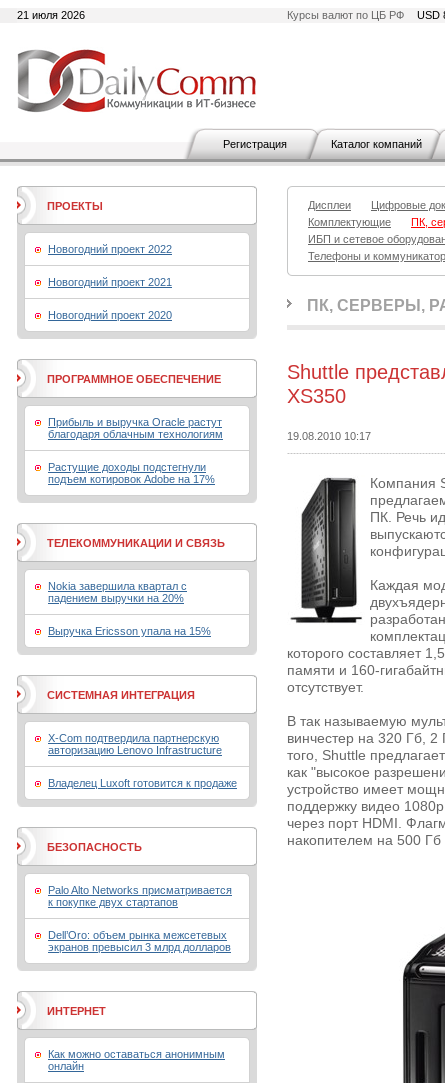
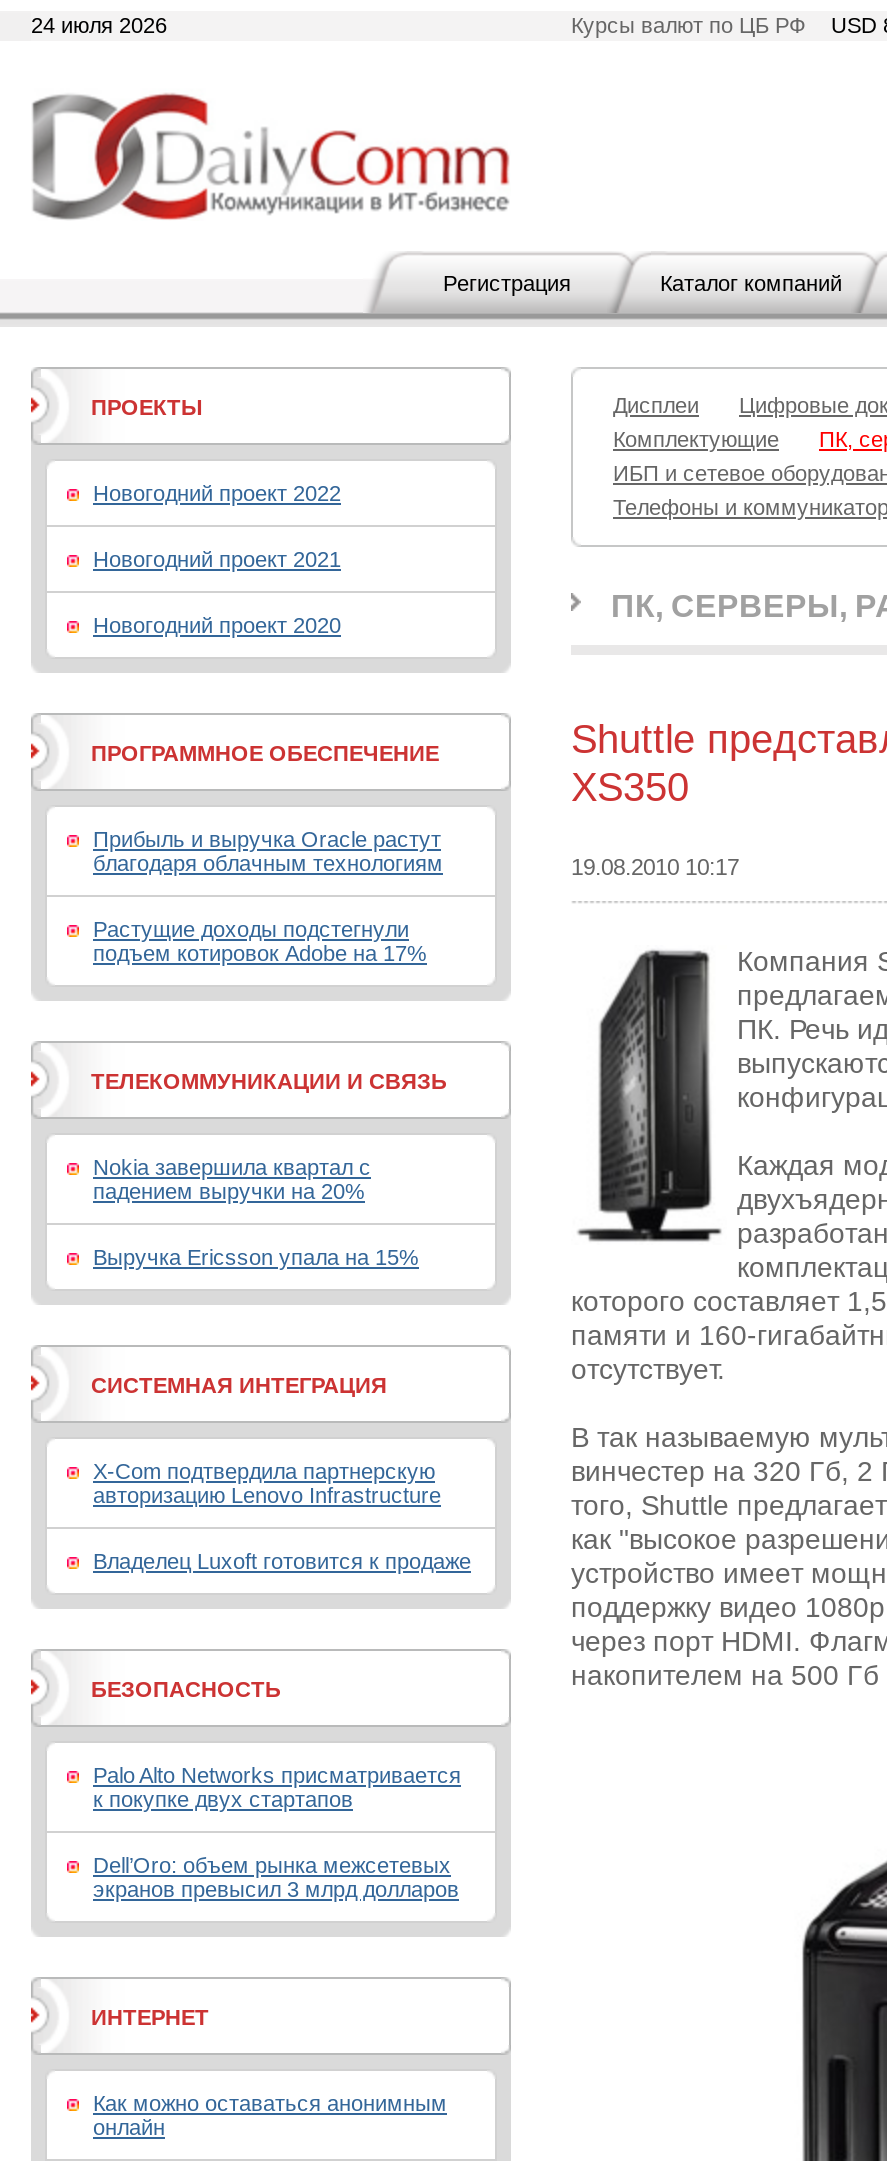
[17,9,85,21] 21 июля 2026 -> [31,13,167,37] 24 июля 2026

